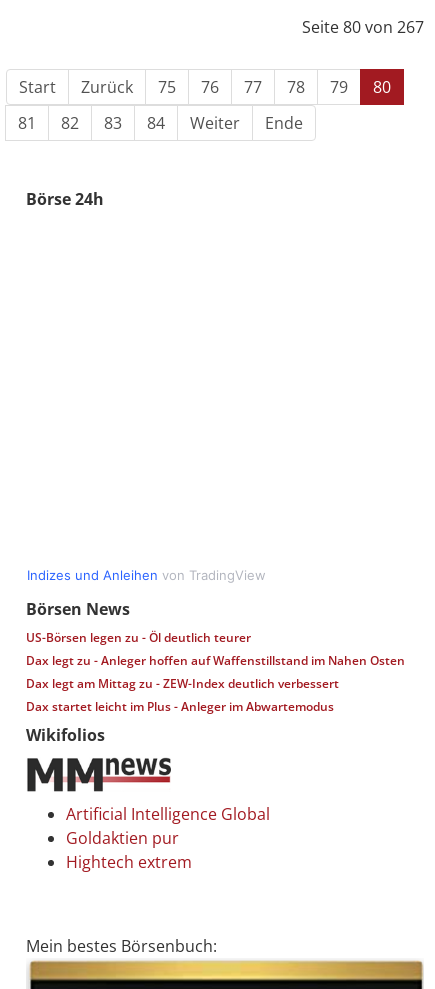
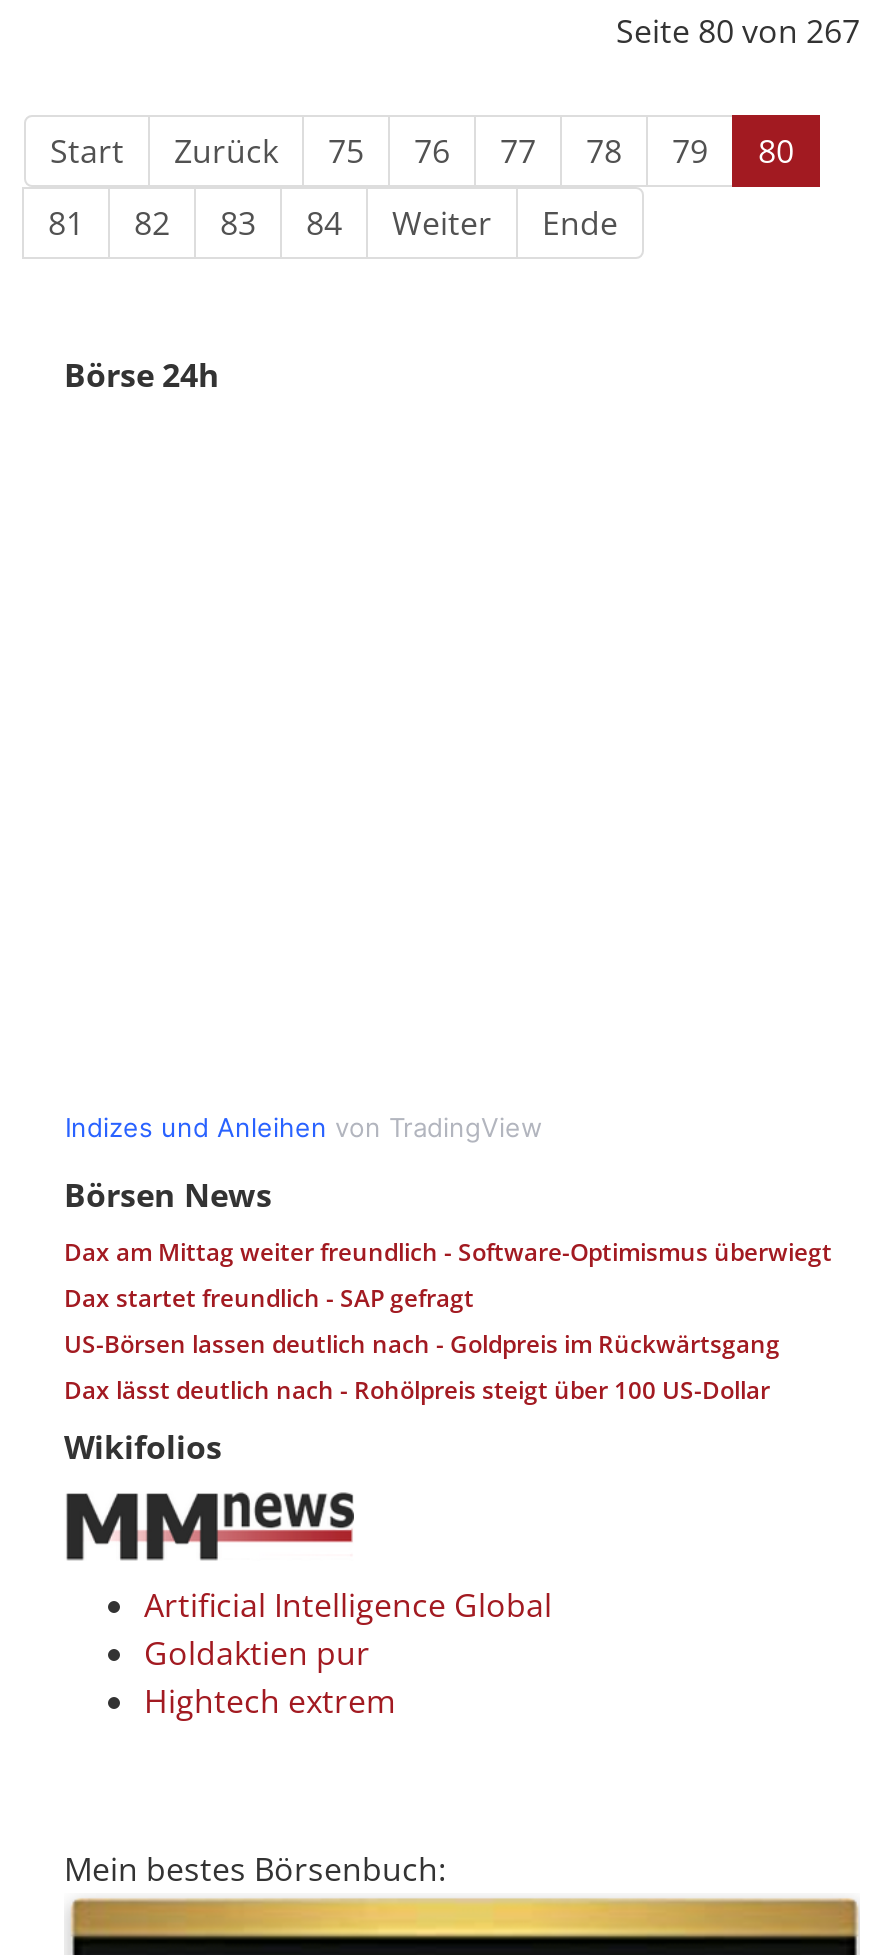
[26,629,405,715] US-Börsen legen zu - Öl deutlich teurer | Dax legt zu - Anleger hoffen auf Waffenstillstand im Nahen Osten | Dax legt am Mittag zu - ZEW-Index deutlich verbessert | Dax startet leicht im Plus - Anleger im Abwartemodus -> [64,1235,832,1407] Dax am Mittag weiter freundlich - Software-Optimismus überwiegt | Dax startet freundlich - SAP gefragt | US-Börsen lassen deutlich nach - Goldpreis im Rückwärtsgang | Dax lässt deutlich nach - Rohölpreis steigt über 100 US-Dollar

